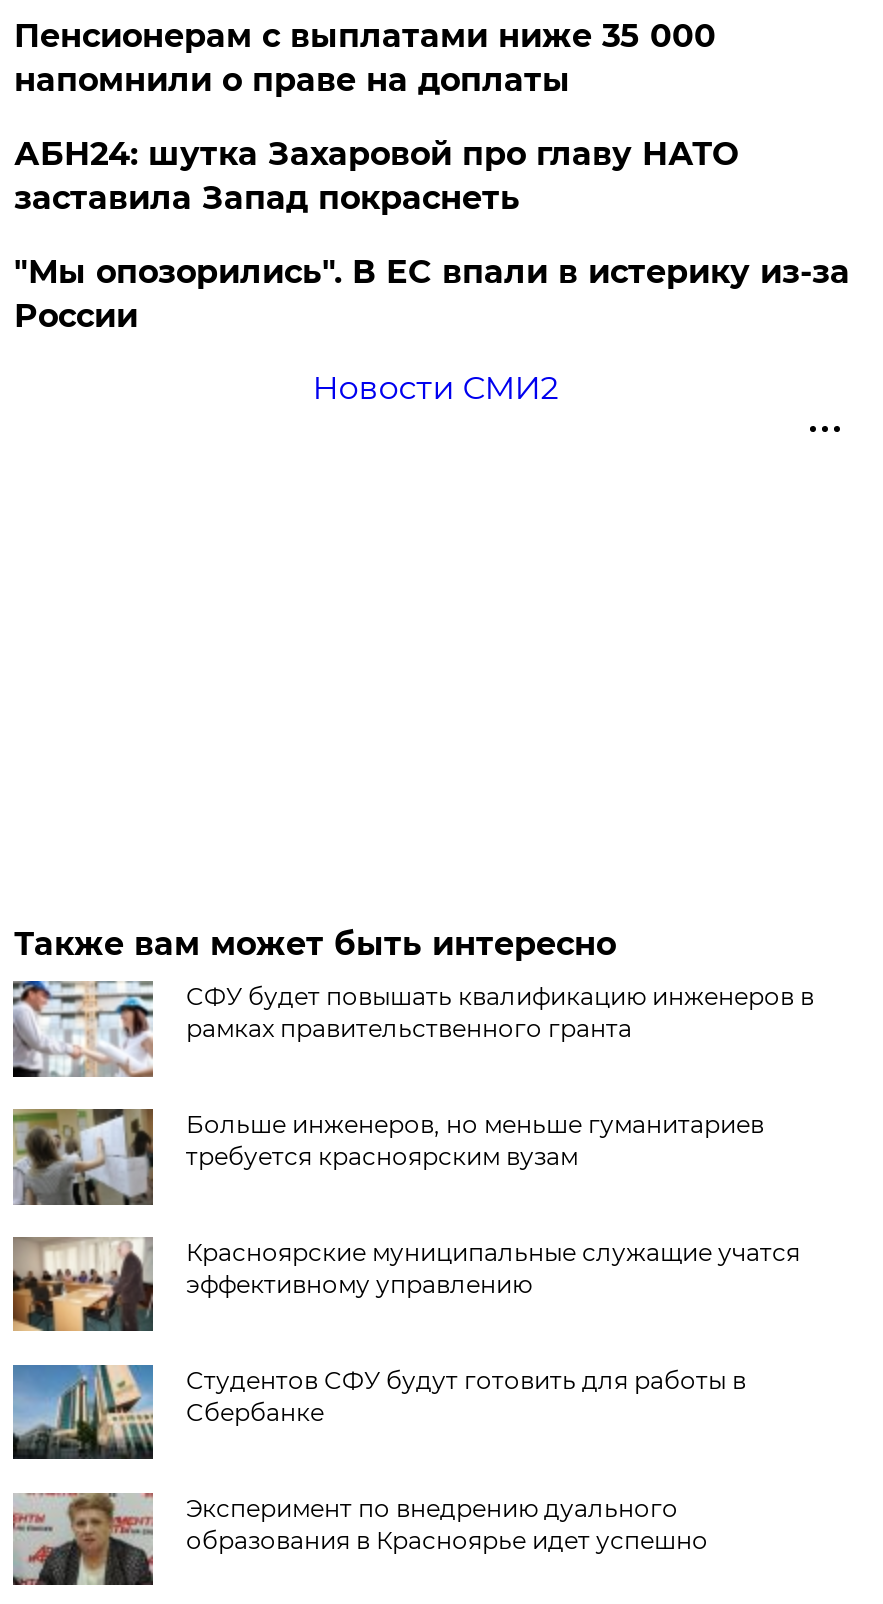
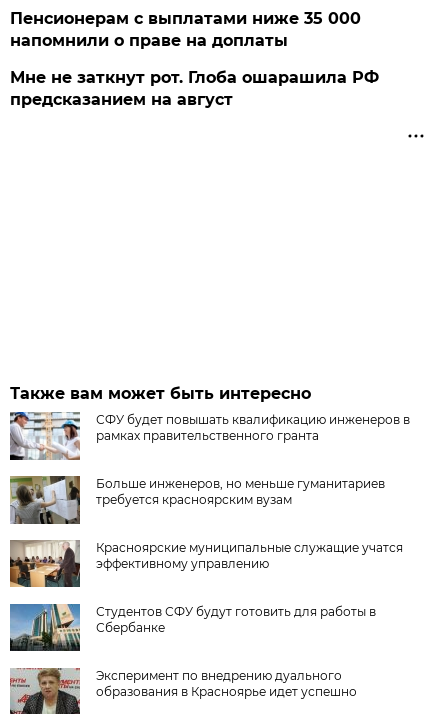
[14,135,850,407] АБН24: шутка Захаровой про главу НАТО | заставила Запад покраснеть | "Мы опозорились". В ЕС впали в истерику из-за | России | Новости СМИ2 -> [10,68,379,109] Мне не заткнут рот. Глоба ошарашила РФ | предсказанием на август

